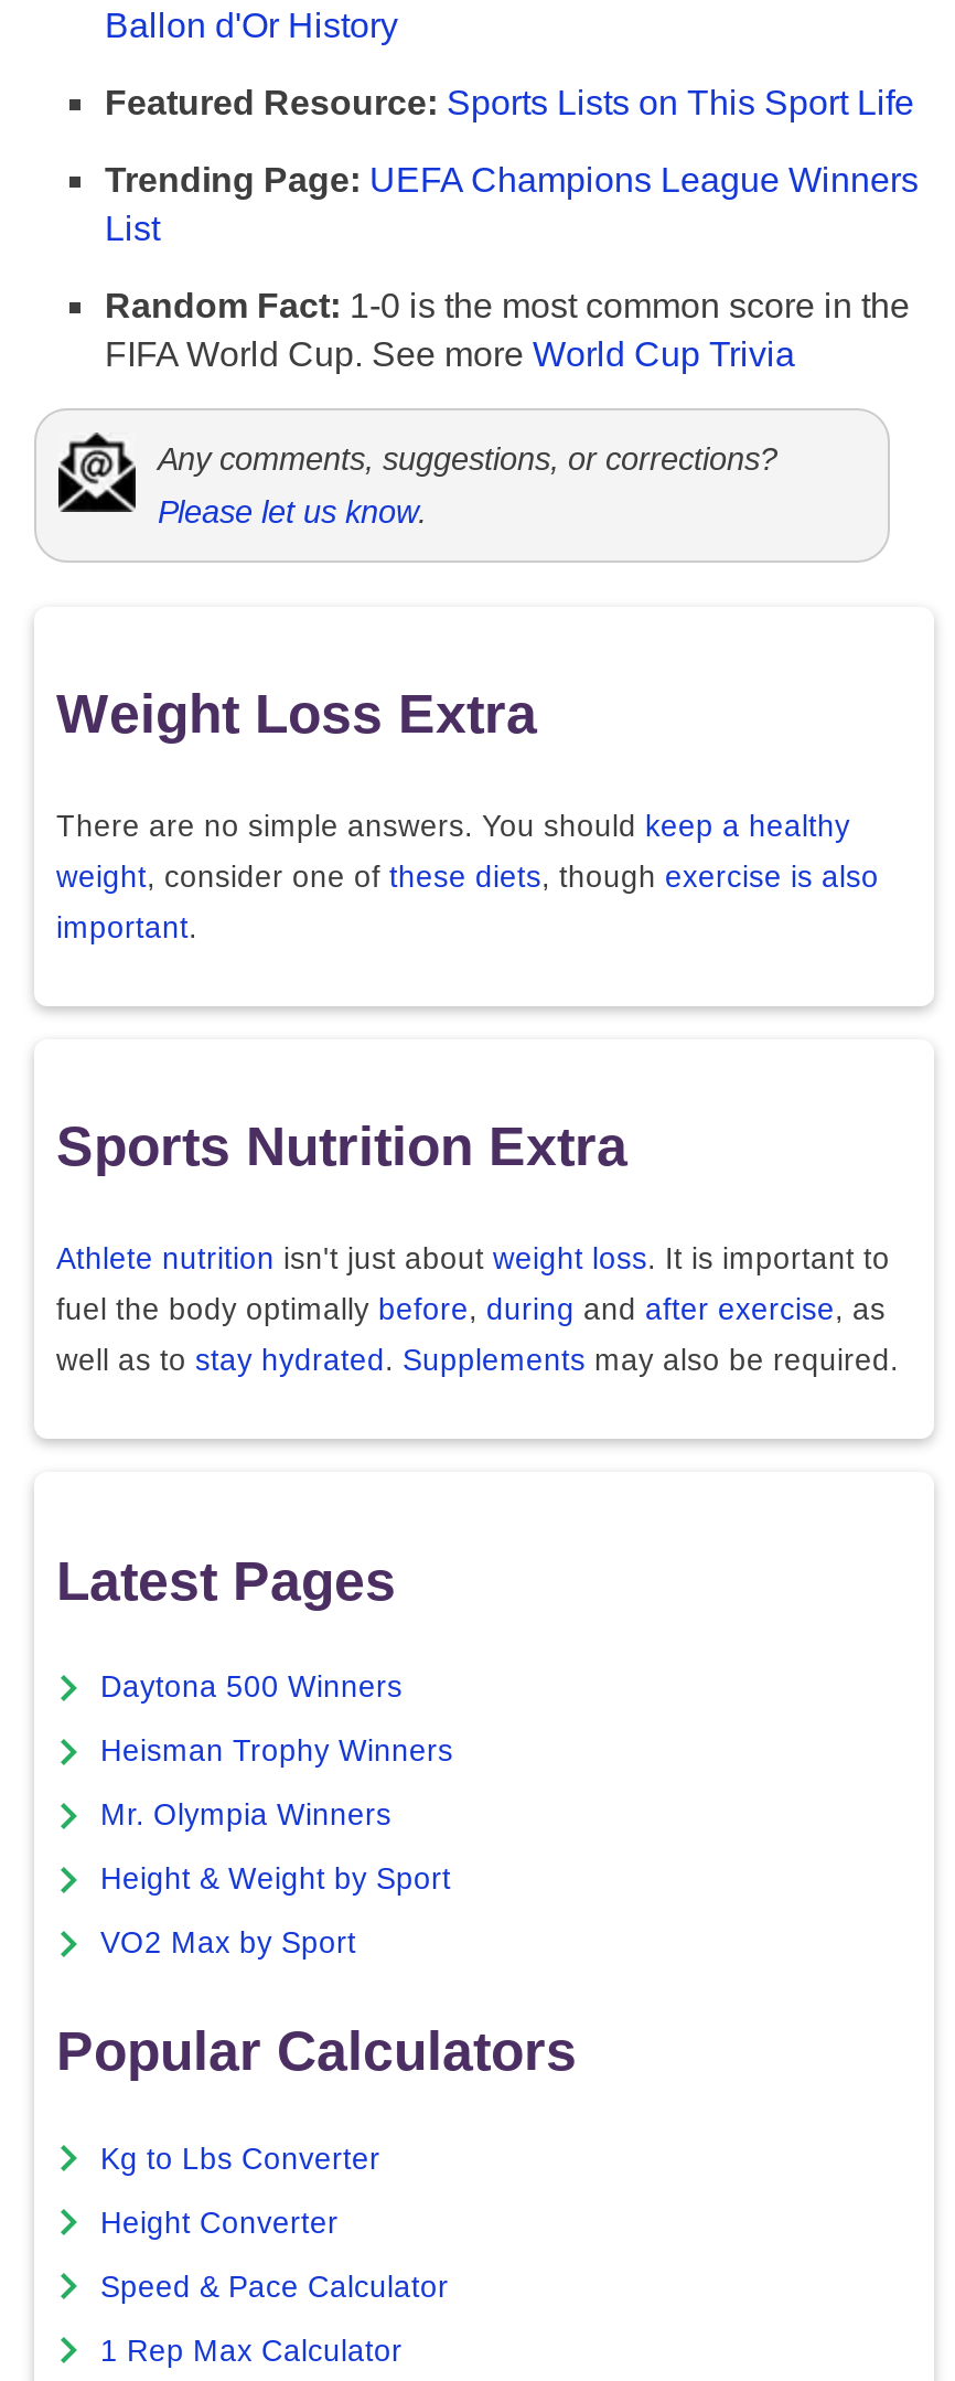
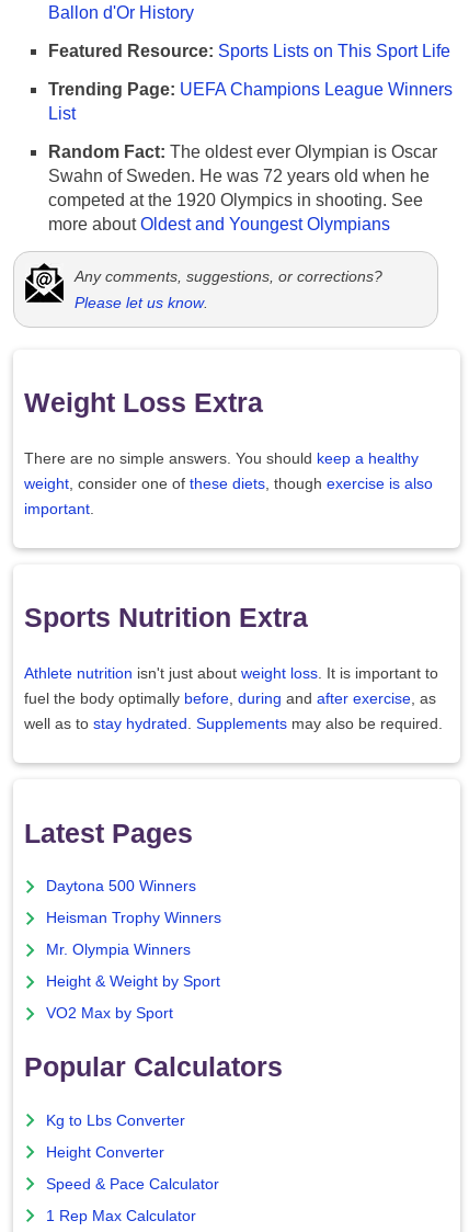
[105,286,910,372] Random Fact: 1-0 is the most common score in the | FIFA World Cup. See more World Cup Trivia -> [48,142,437,233] Random Fact: The oldest ever Olympian is Oscar | Swahn of Sweden. He was 72 years old when he | competed at the 1920 Olympics in shooting. See | more about Oldest and Youngest Olympians

